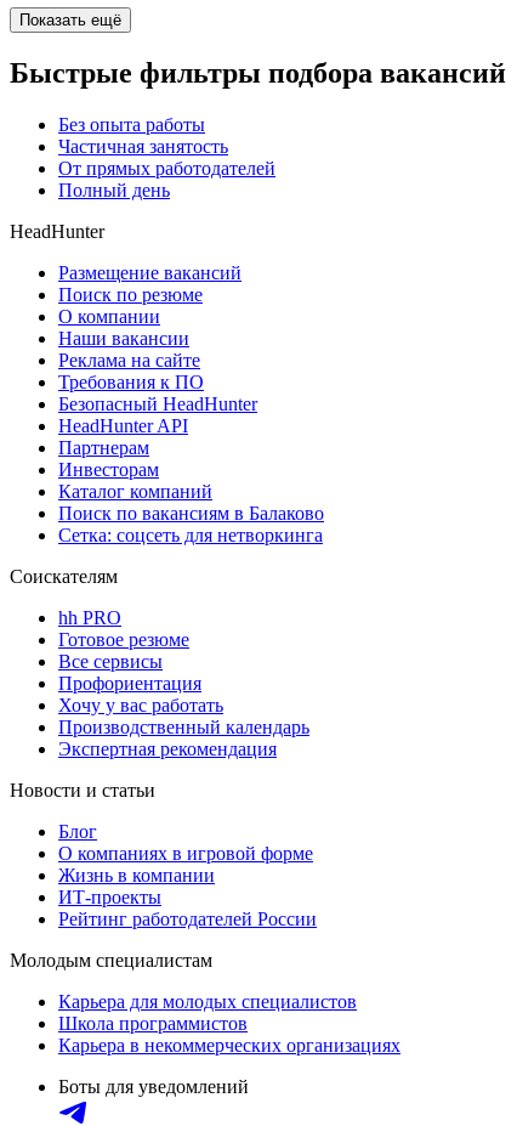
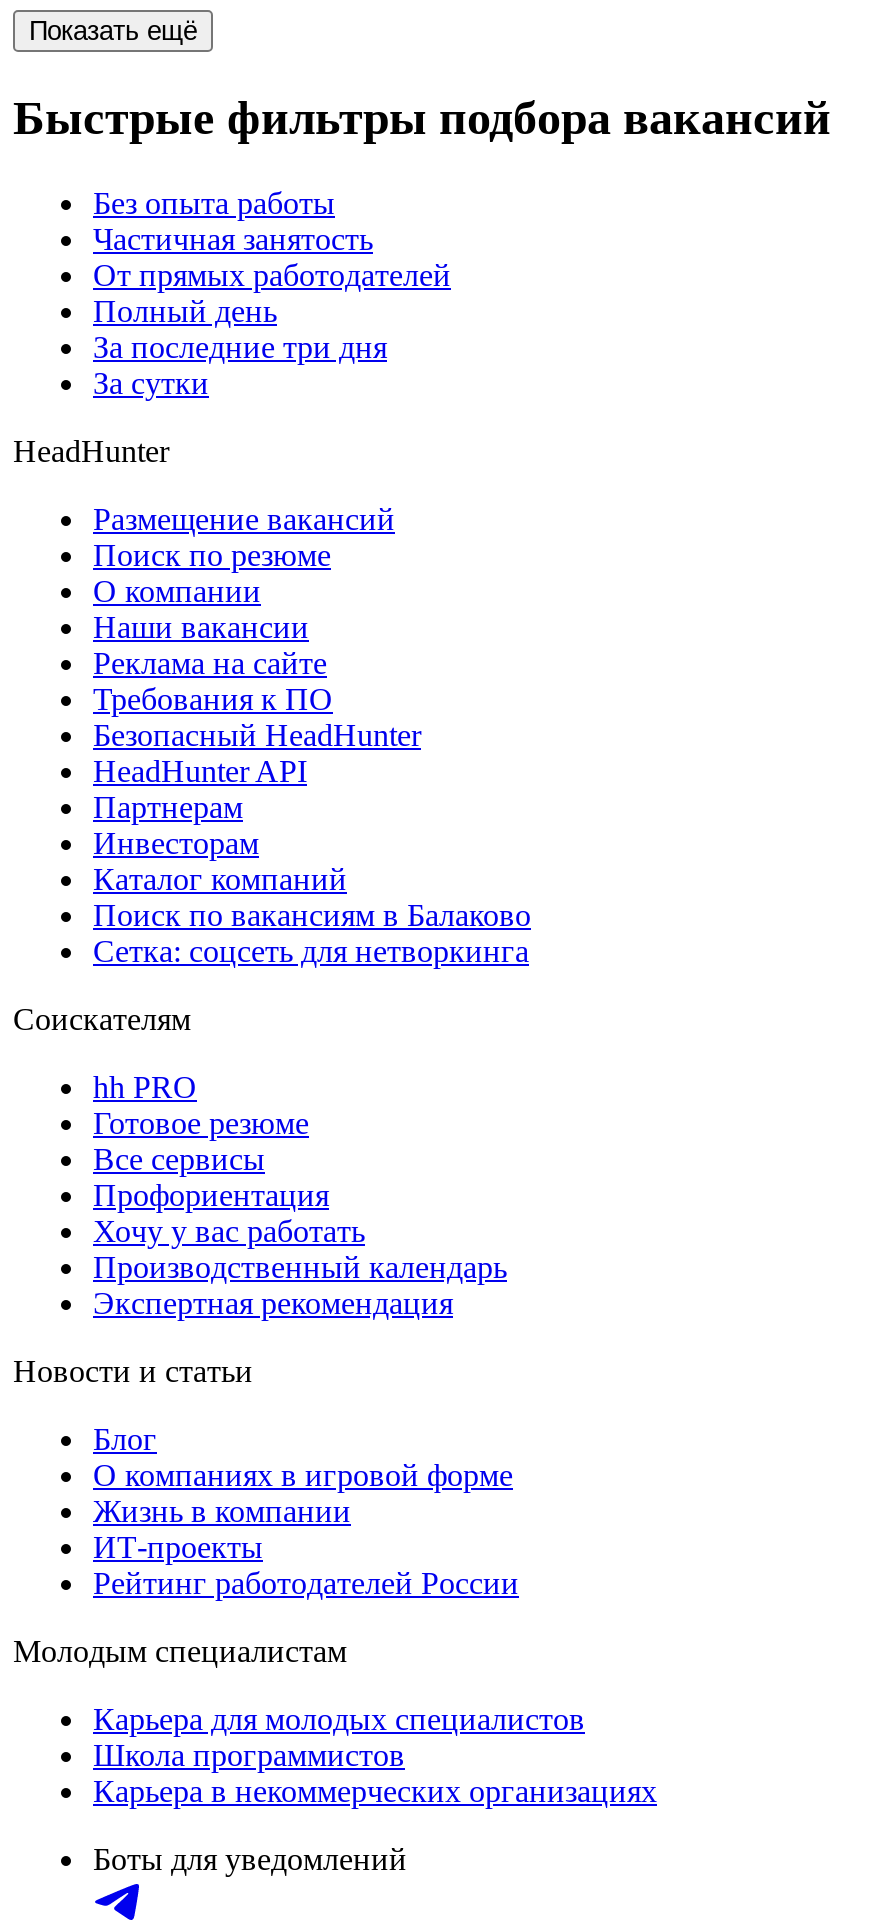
none -> [93,330,387,400] За последние три дня | За сутки

